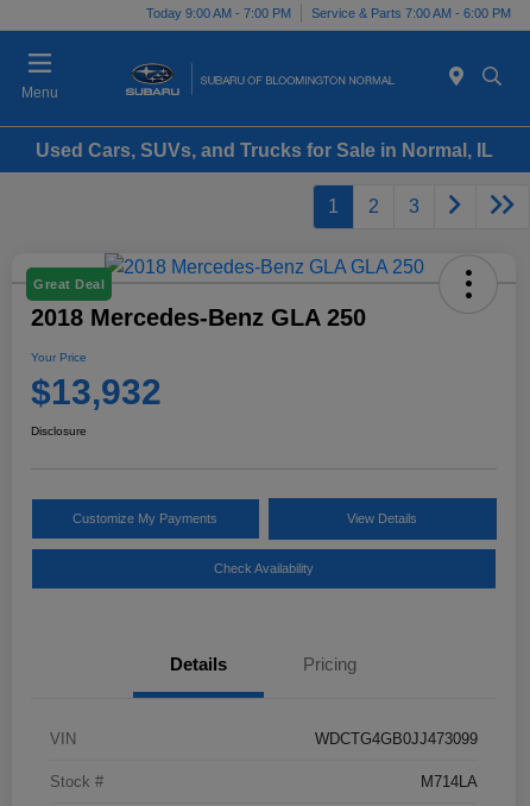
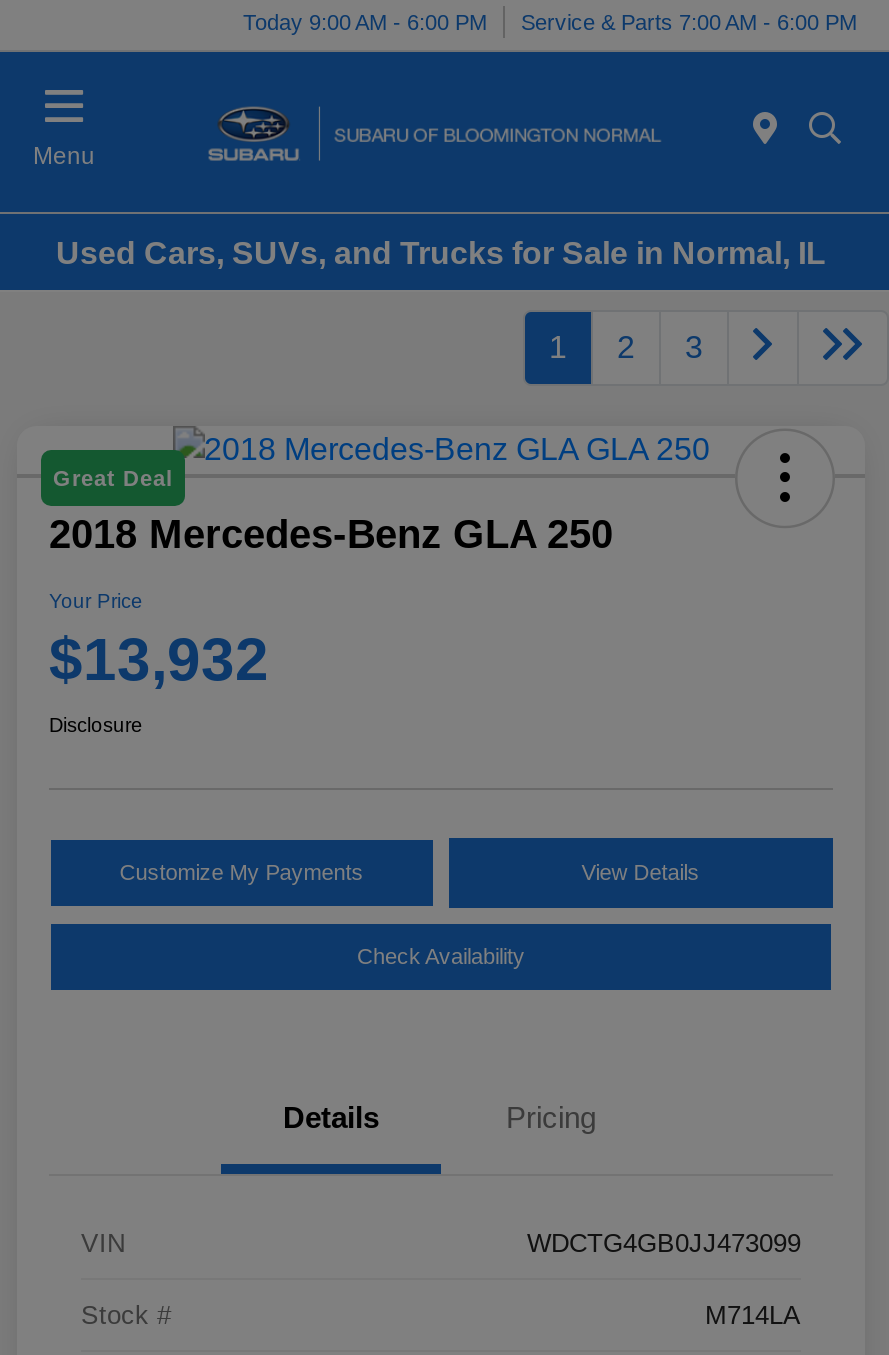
[146,5,511,20] Today 9:00 AM - 7:00 PM Service & Parts 7:00 AM - 6:00 PM -> [243,9,857,33] Today 9:00 AM - 6:00 PM Service & Parts 7:00 AM - 6:00 PM

